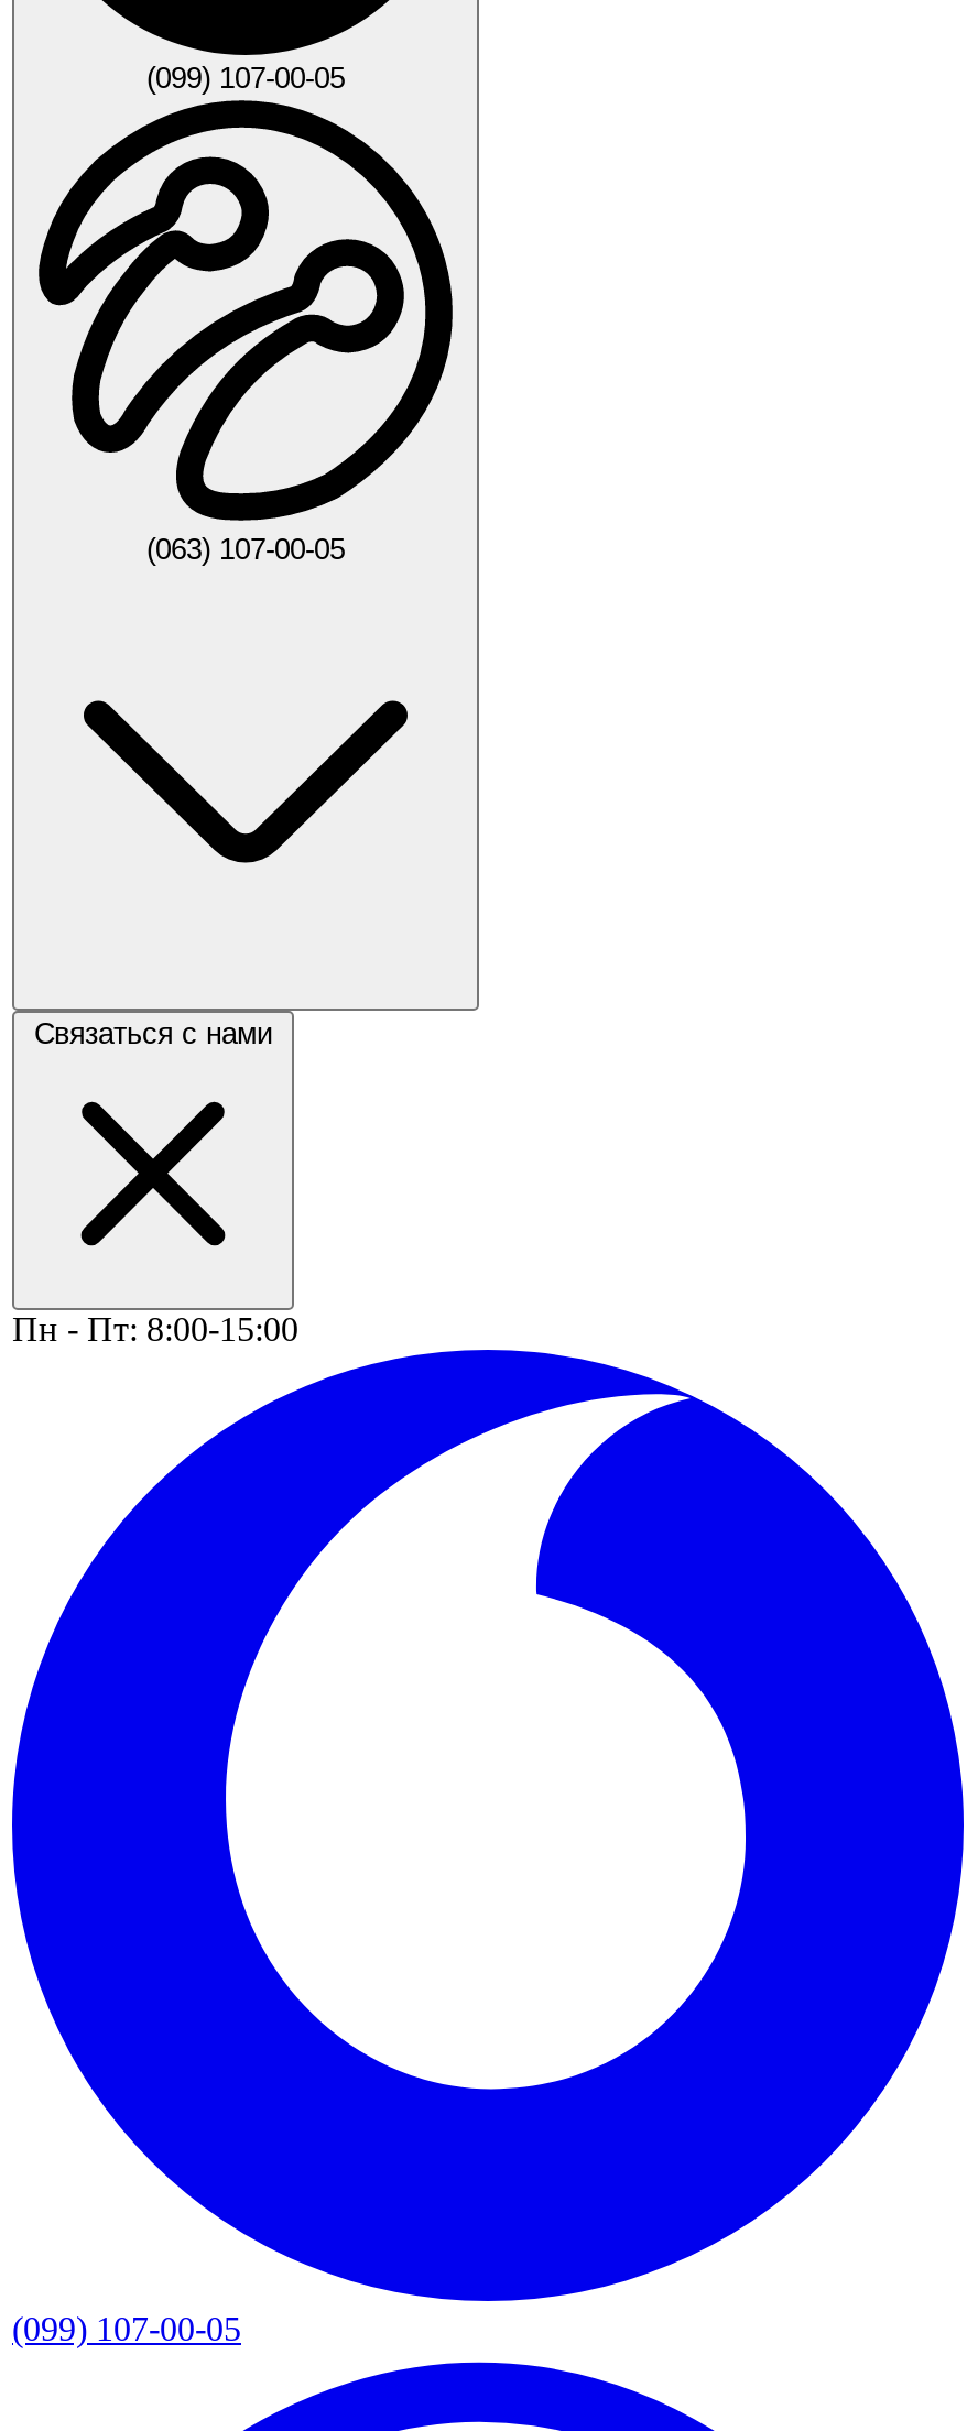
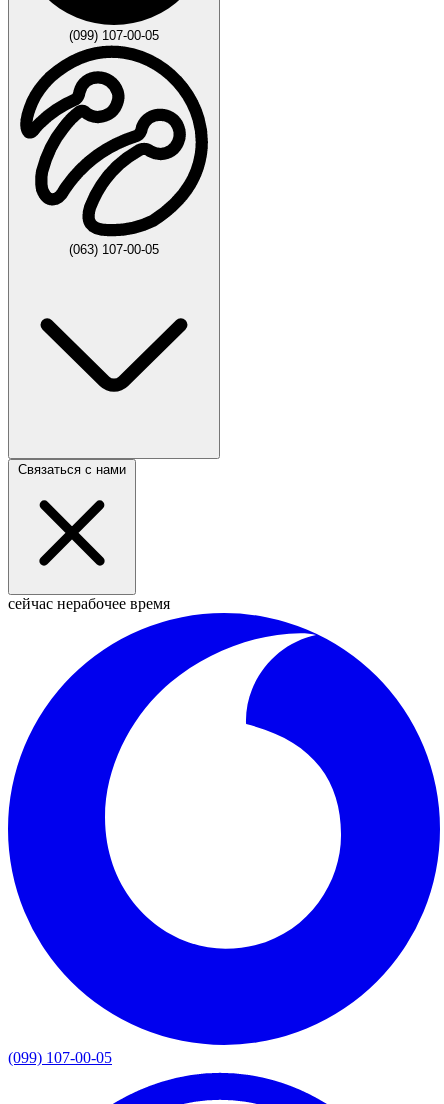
[12,1310,298,1348] Пн - Пт: 8:00-15:00 -> [8,595,170,612] сейчас нерабочее время

